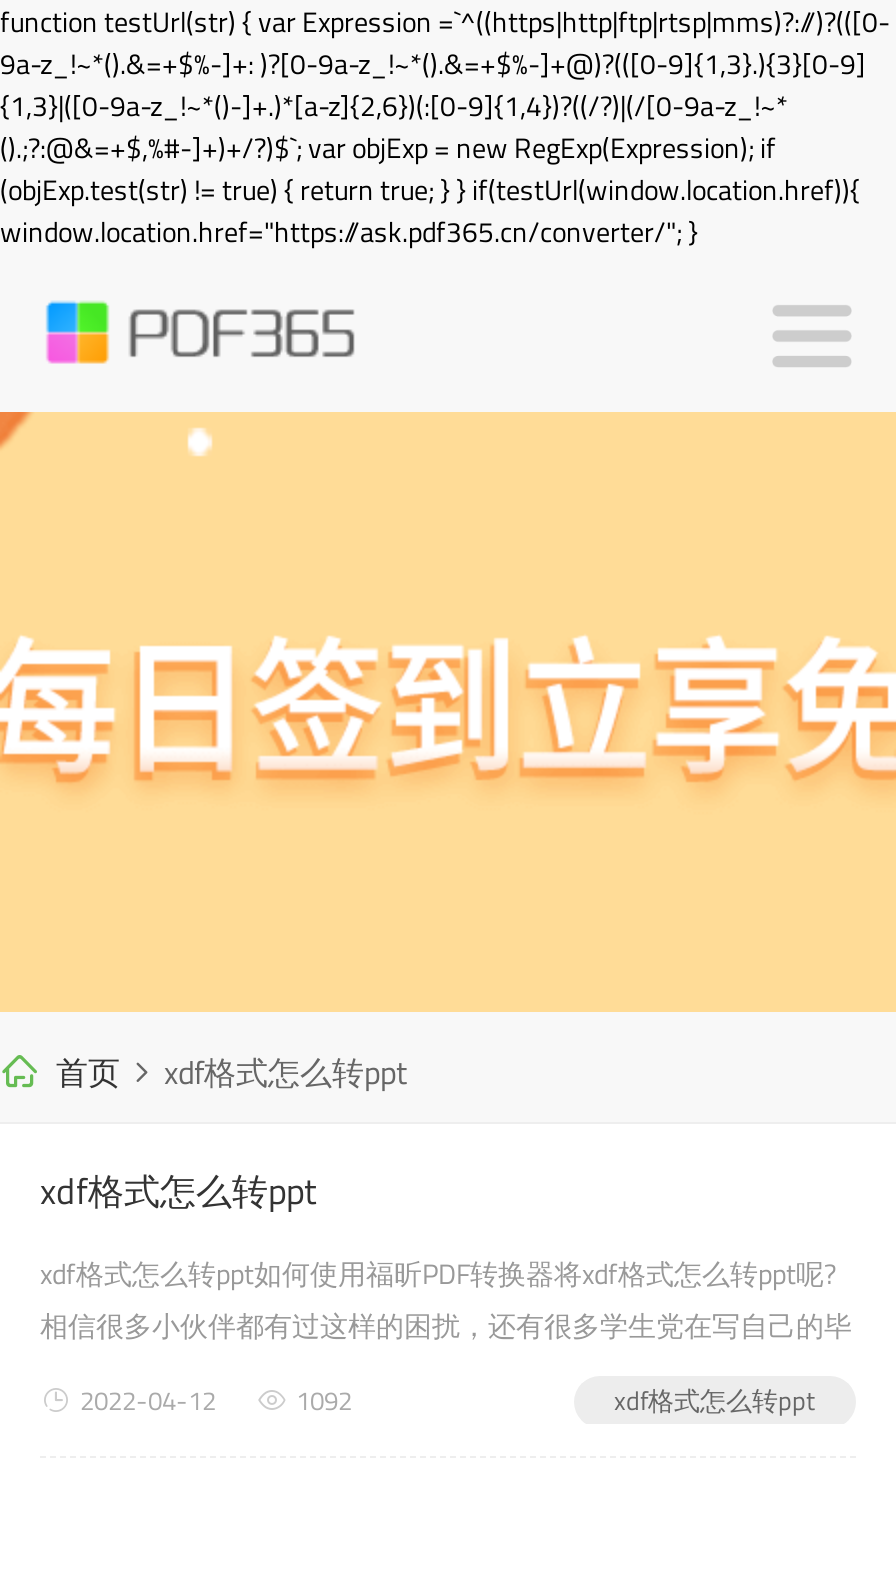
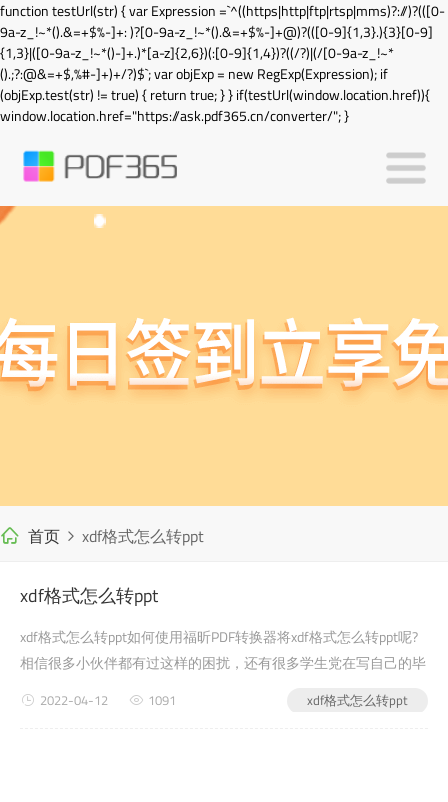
[80,1380,352,1420] 2022-04-12 1092 -> [40,690,176,710] 2022-04-12 1091

